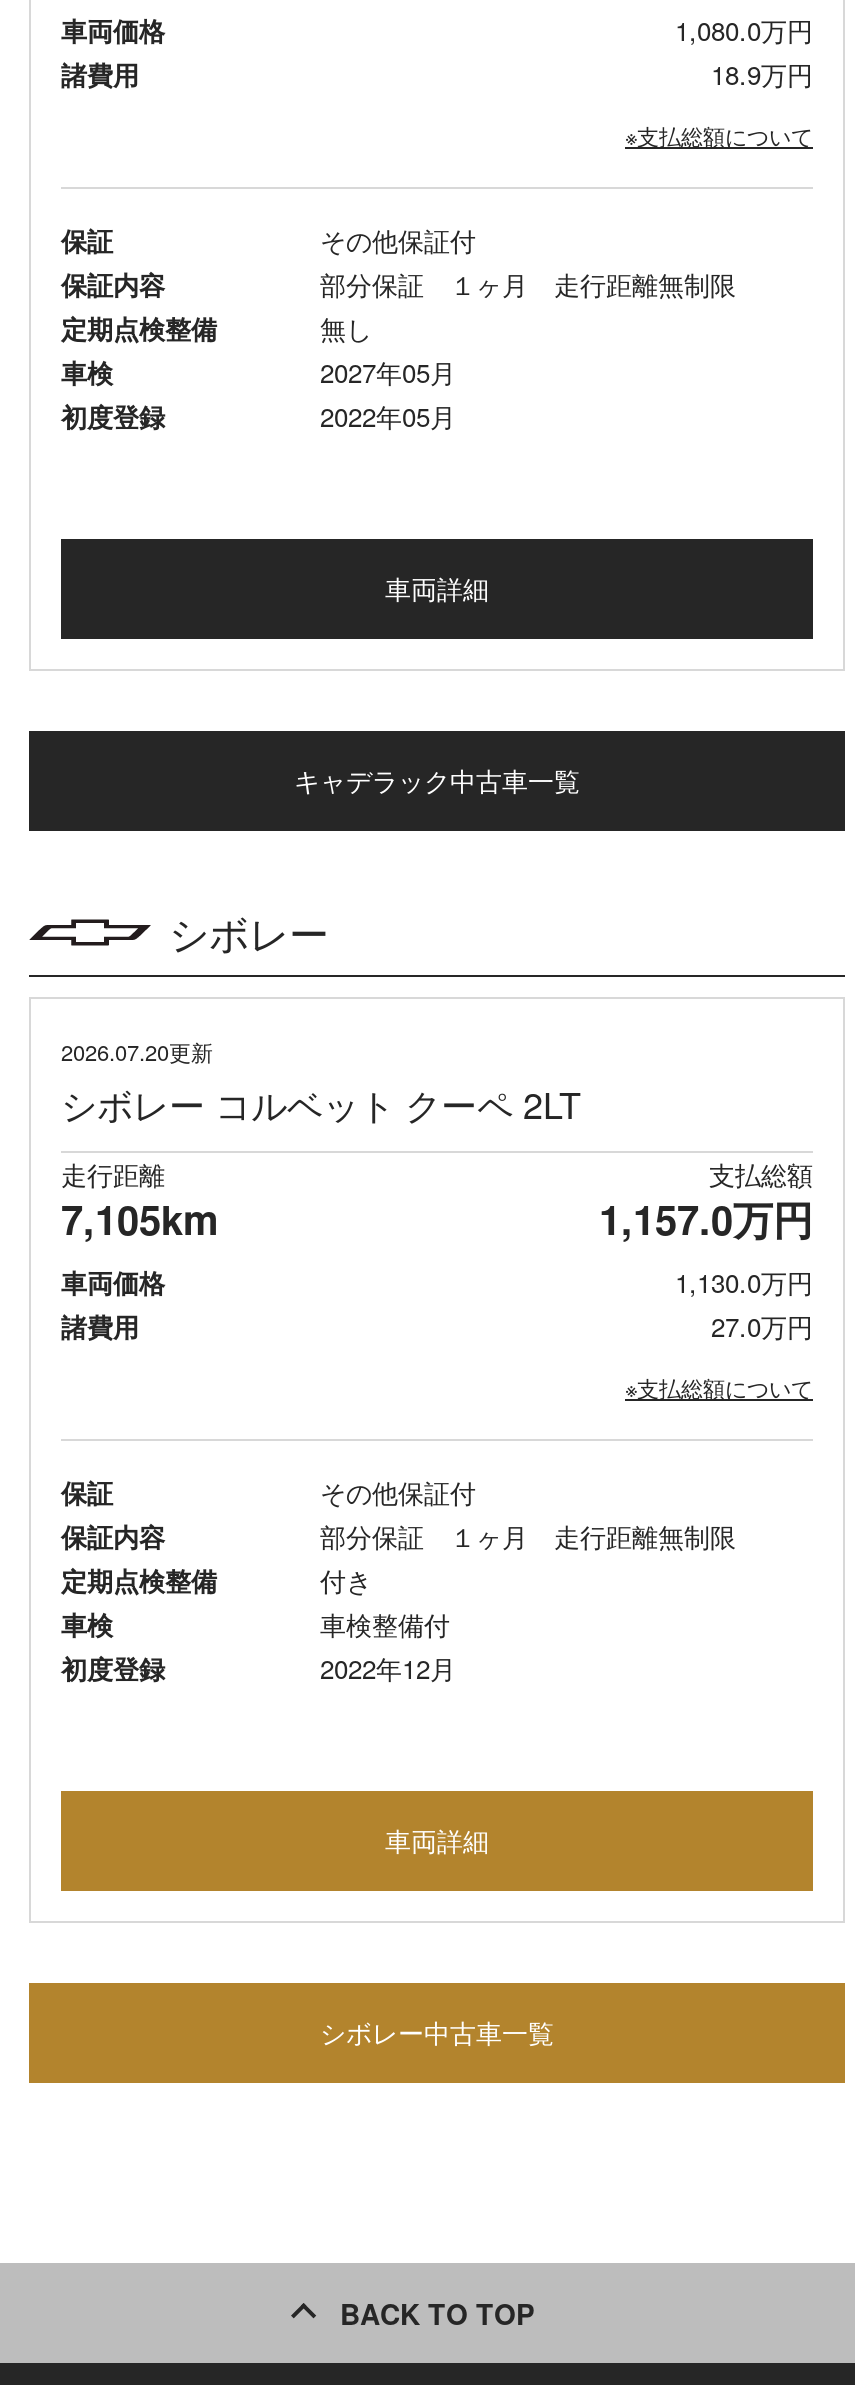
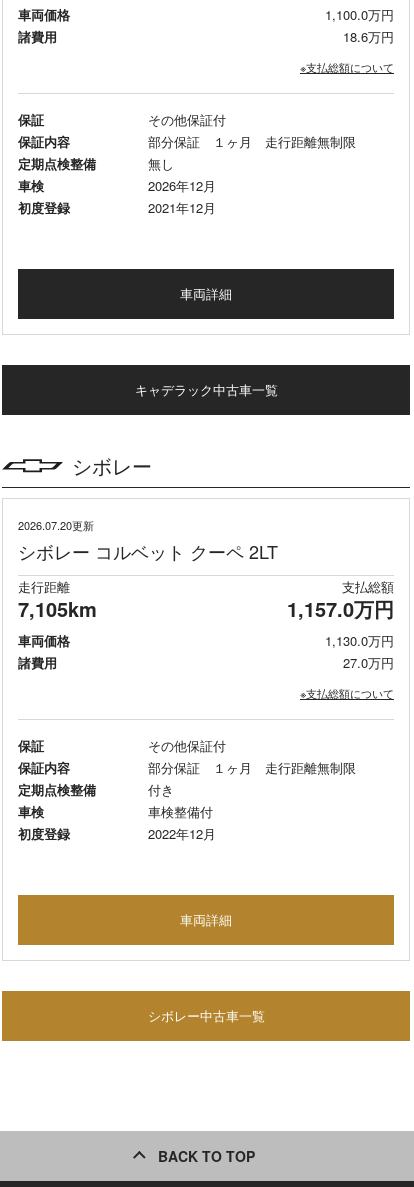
[675,10,813,48] 1,080.0万円 -> [325,5,394,24] 1,100.0万円
[711,54,813,92] 18.9万円 -> [343,27,394,46] 18.6万円
[320,352,456,390] 2027年05月 -> [147,176,215,195] 2026年12月
[320,396,456,434] 2022年05月 -> [147,198,215,217] 2021年12月

